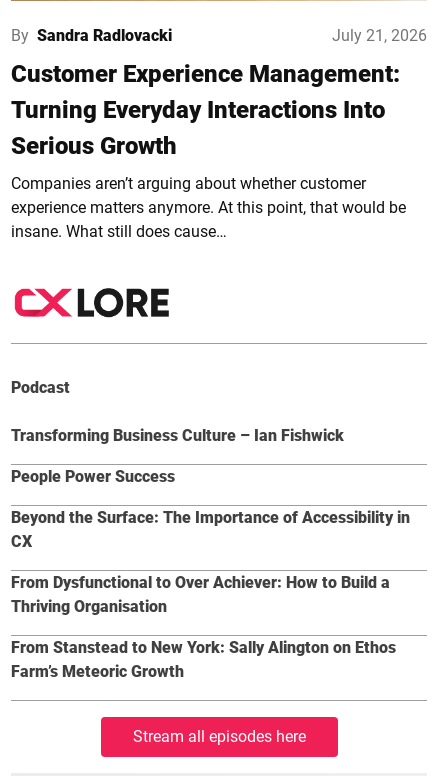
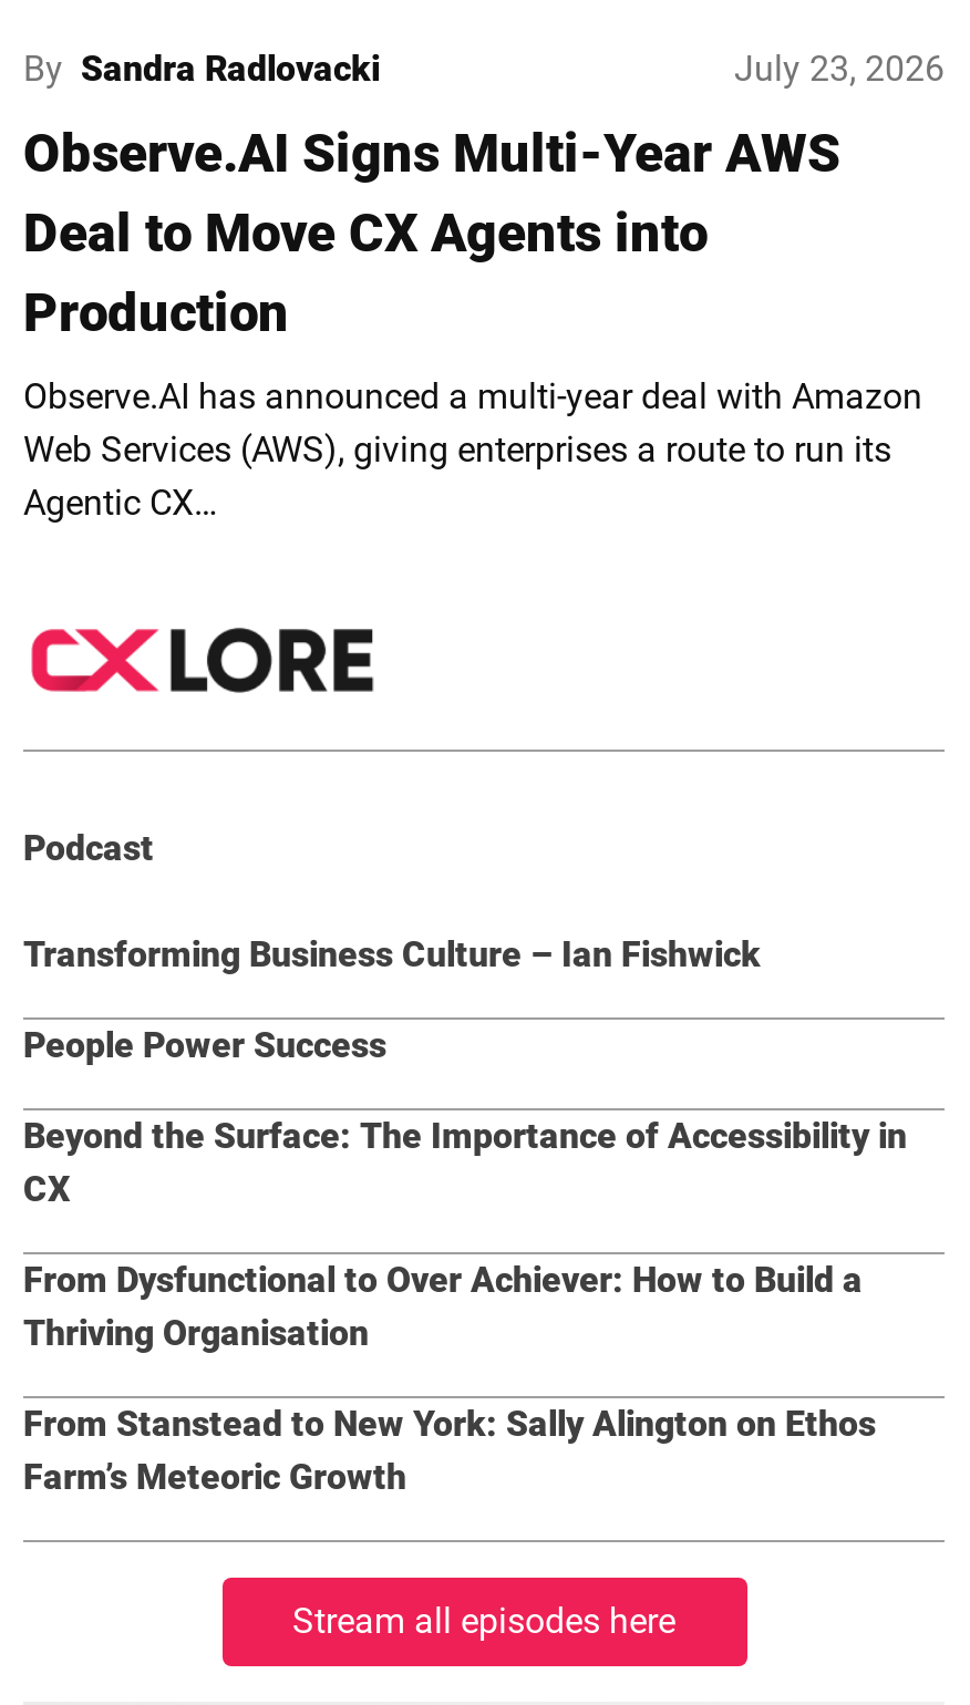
[332,25,427,44] July 21, 2026 -> [734,49,945,91] July 23, 2026
[11,59,400,159] Customer Experience Management: | Turning Everyday Interactions Into | Serious Growth -> [23,124,840,345] Observe.AI Signs Multi-Year AWS | Deal to Move CX Agents into | Production
[11,173,406,240] Companies aren’t arguing about whether customer | experience matters anymore. At this point, that would be | insane. What still does cause… -> [23,376,922,525] Observe.AI has announced a multi-year deal with Amazon | Web Services (AWS), giving enterprises a route to run its | Agentic CX…

